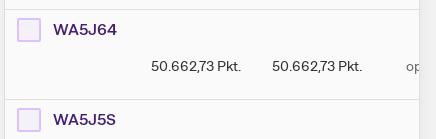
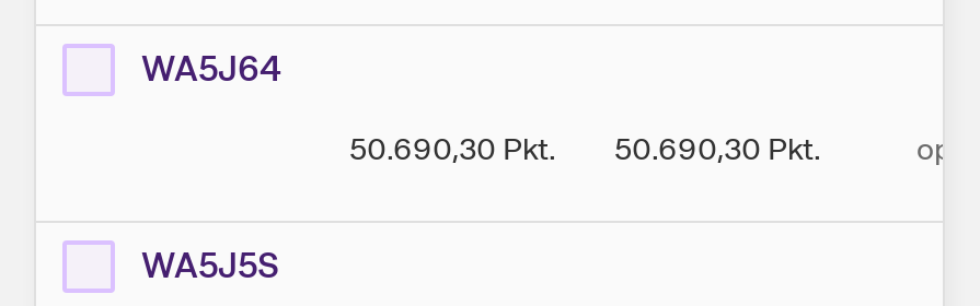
[151,57,241,75] 50.662,73 Pkt. -> [349,129,555,169] 50.690,30 Pkt.
[272,57,362,75] 50.662,73 Pkt. -> [614,129,820,169] 50.690,30 Pkt.

